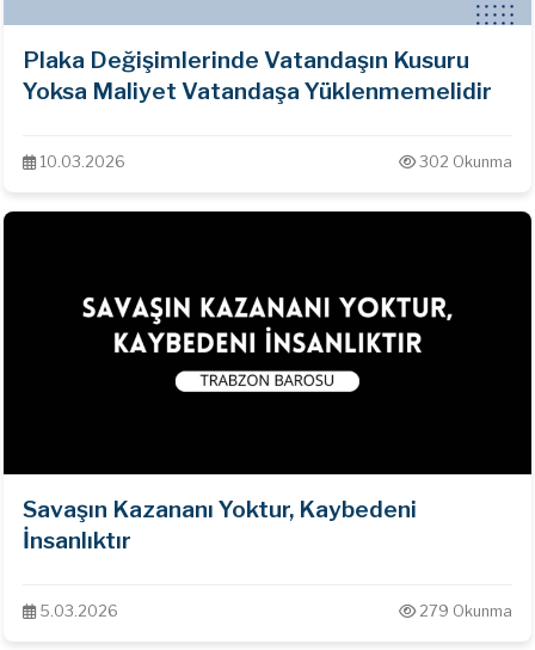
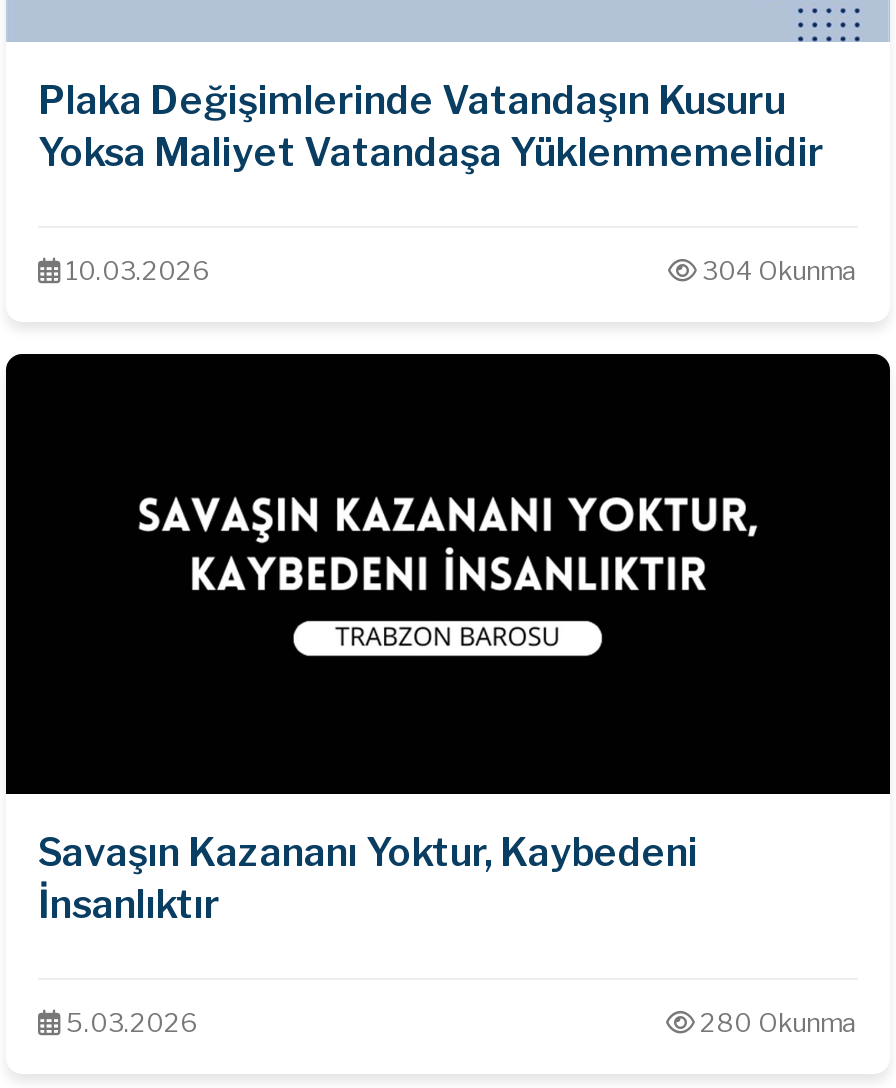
[416,153,512,171] 302 Okunma -> [696,256,858,286] 304 Okunma
[416,602,512,620] 279 Okunma -> [694,1008,858,1038] 280 Okunma

